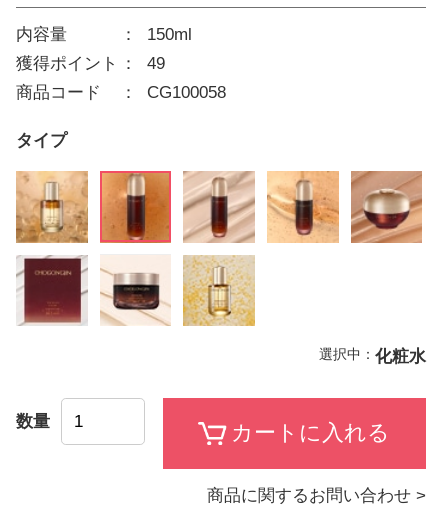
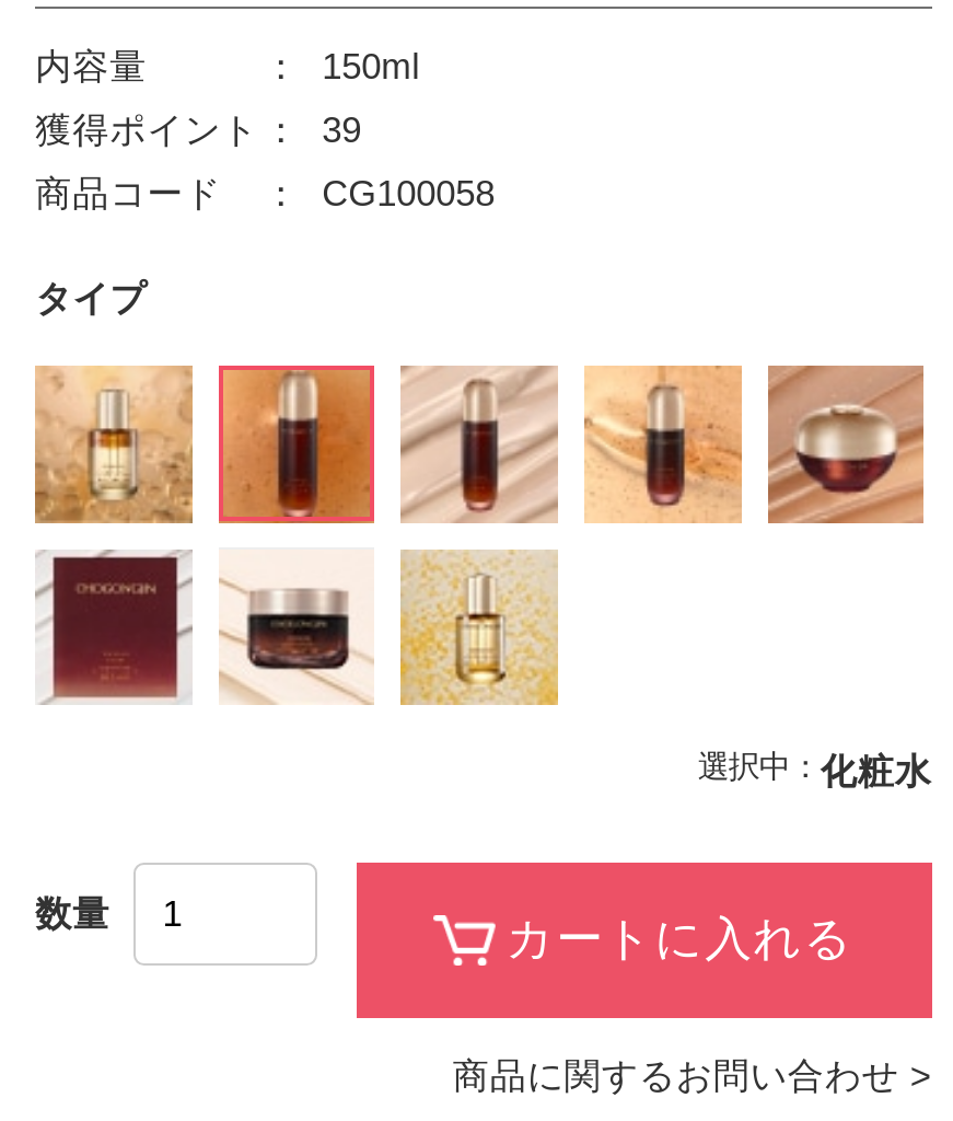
[16,54,165,73] 獲得ポイント 49 -> [35,109,361,151] 獲得ポイント 39

